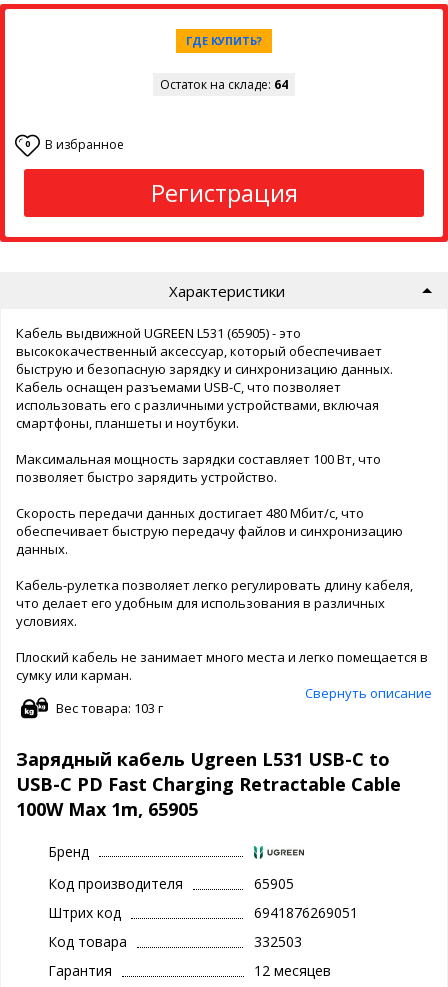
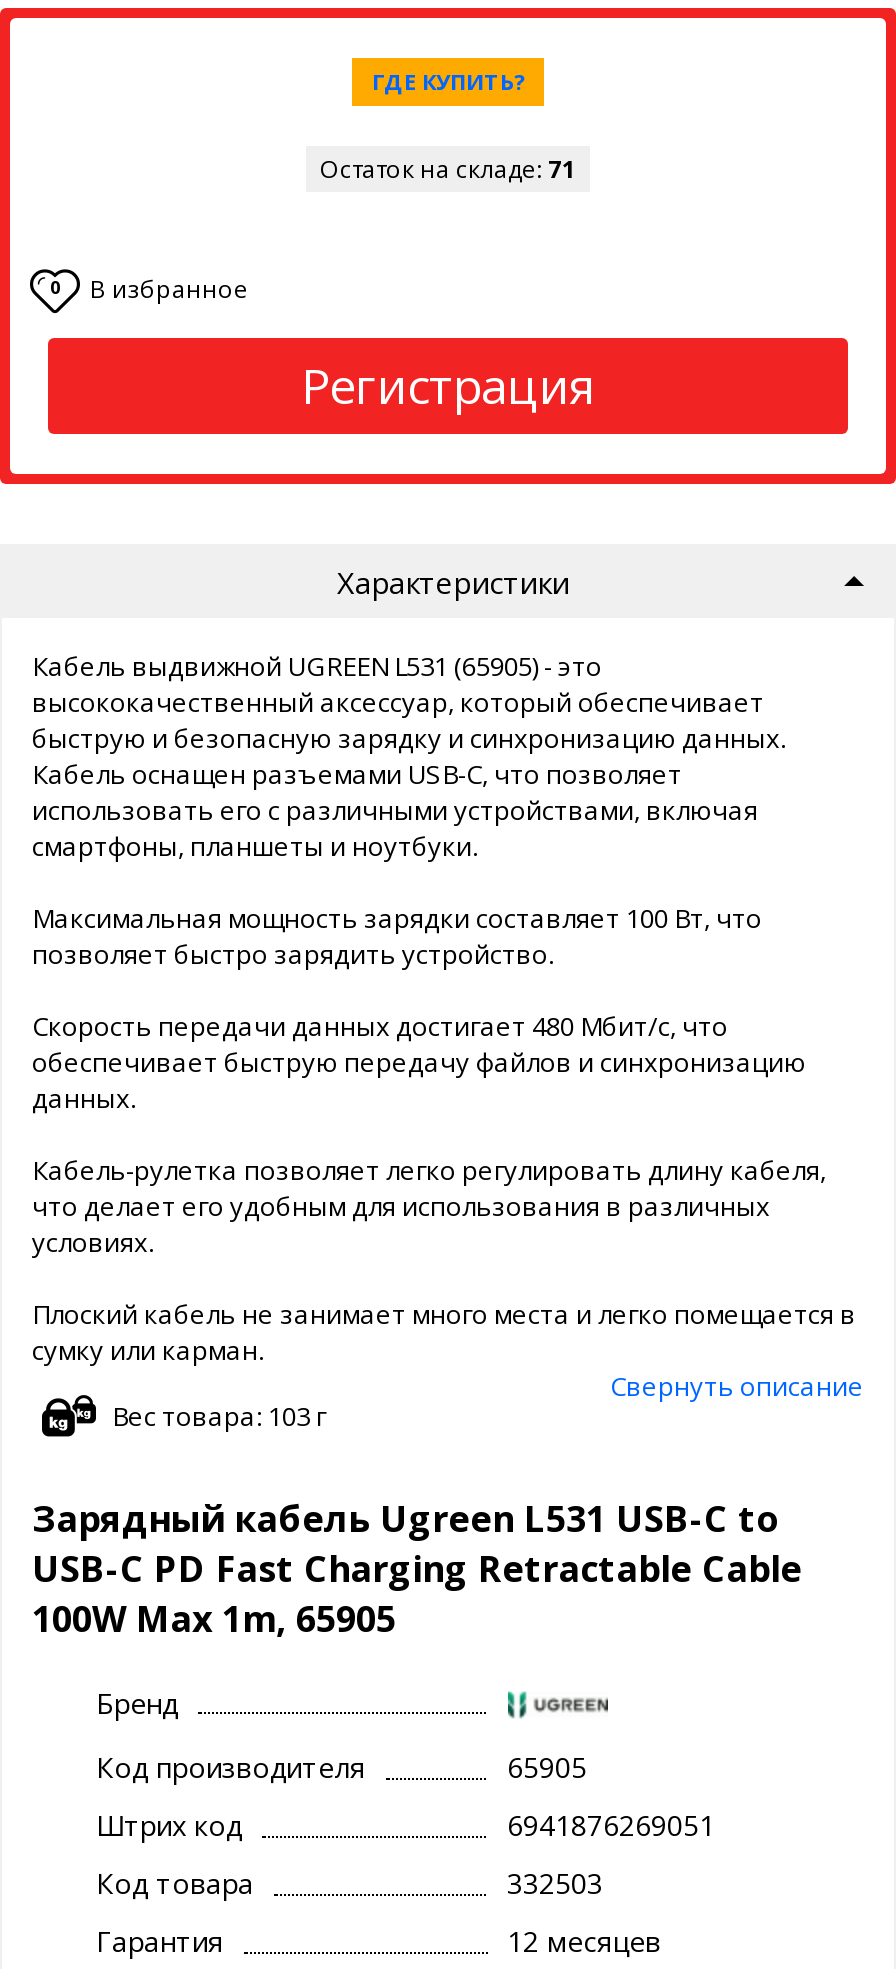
[160,76,288,93] Остаток на складе: 64 -> [320,152,576,186] Остаток на складе: 71

